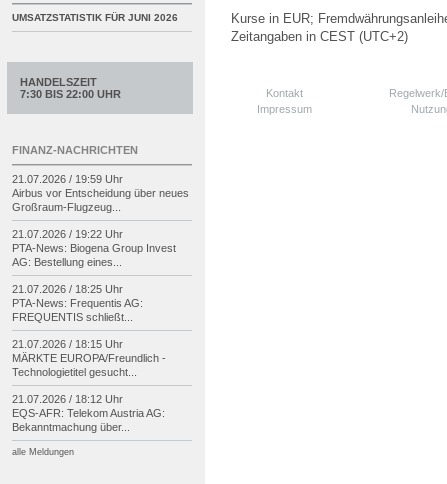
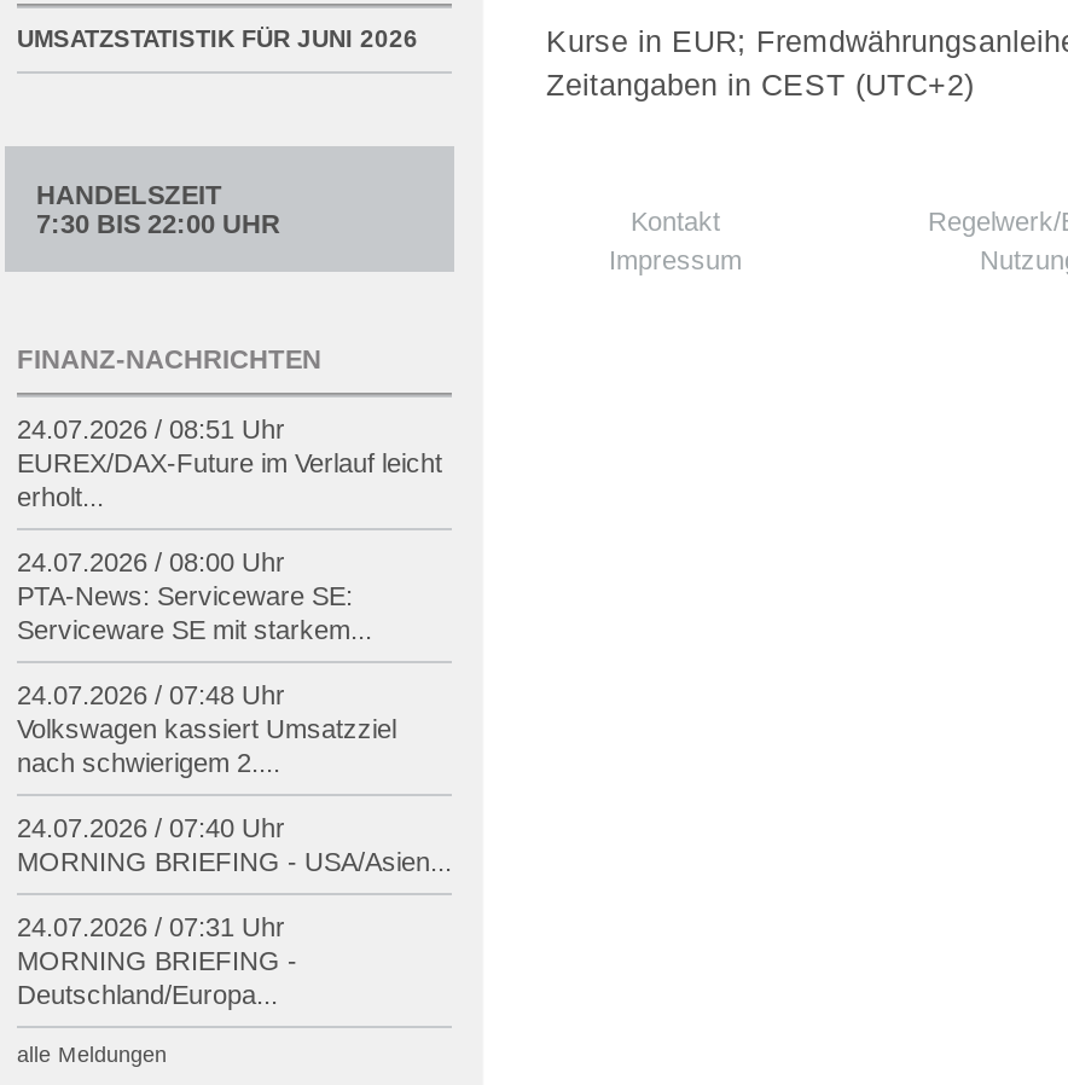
[12,173,189,213] 21.07.2026 / 19:59 Uhr | Airbus vor Entscheidung über neues | Großraum-Flugzeug... -> [17,414,442,511] 24.07.2026 / 08:51 Uhr | EUREX/DAX-Future im Verlauf leicht | erholt...
[12,228,176,268] 21.07.2026 / 19:22 Uhr | PTA-News: Biogena Group Invest | AG: Bestellung eines... -> [17,547,372,644] 24.07.2026 / 08:00 Uhr | PTA-News: Serviceware SE: | Serviceware SE mit starkem...
[12,283,143,323] 21.07.2026 / 18:25 Uhr | PTA-News: Frequentis AG: | FREQUENTIS schließt... -> [17,680,396,777] 24.07.2026 / 07:48 Uhr | Volkswagen kassiert Umsatzziel | nach schwierigem 2....
[12,338,166,378] 21.07.2026 / 18:15 Uhr | MÄRKTE EUROPA/Freundlich - | Technologietitel gesucht... -> [17,813,452,876] 24.07.2026 / 07:40 Uhr | MORNING BRIEFING - USA/Asien...
[12,393,165,433] 21.07.2026 / 18:12 Uhr | EQS-AFR: Telekom Austria AG: | Bekanntmachung über... -> [17,912,297,1009] 24.07.2026 / 07:31 Uhr | MORNING BRIEFING - | Deutschland/Europa...

